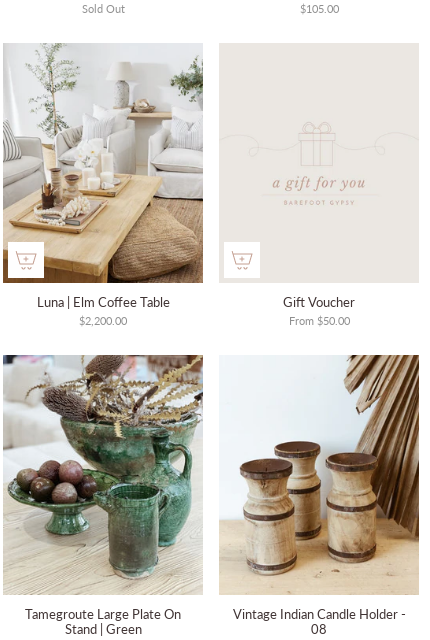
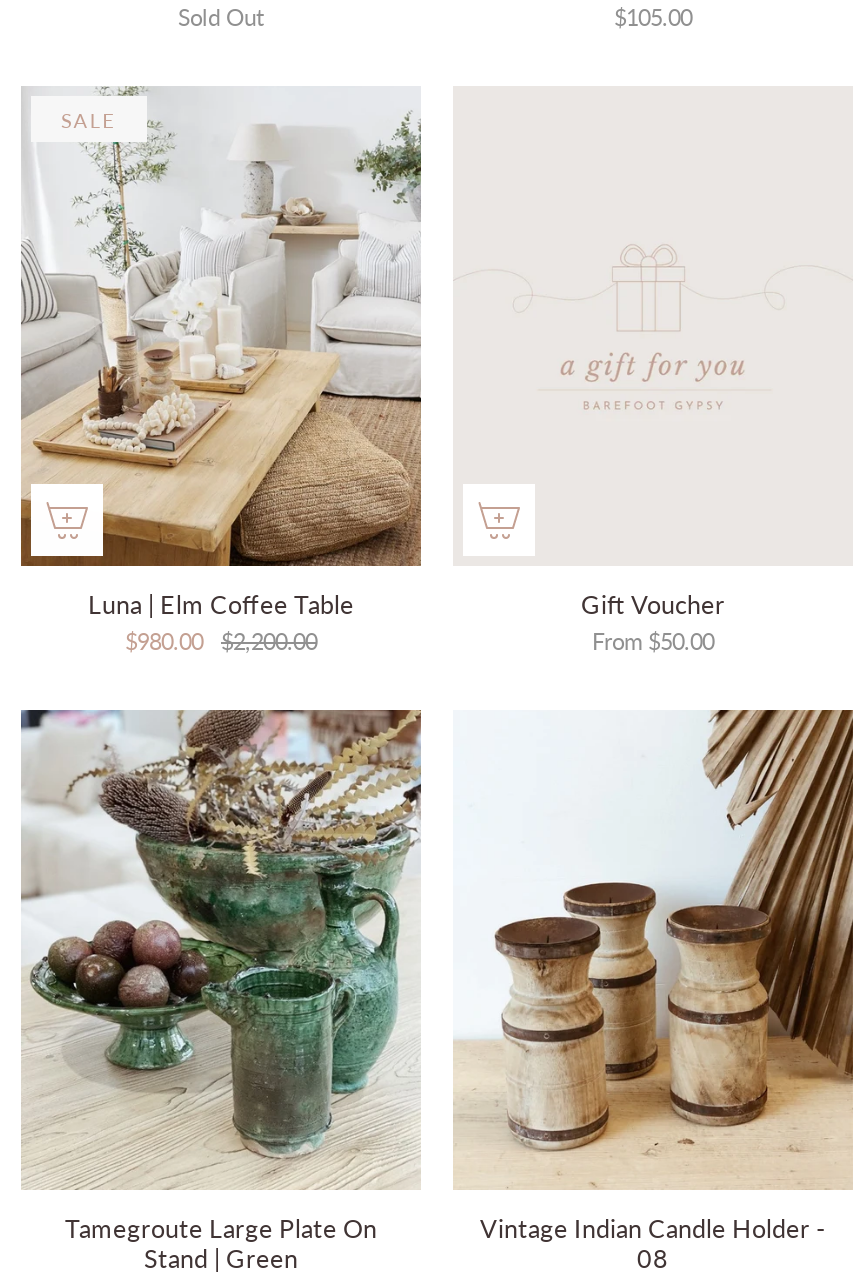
none -> [61,107,117,131] SALE
[79,314,127,327] $2,200.00 -> [125,628,317,654] $980.00 $2,200.00

